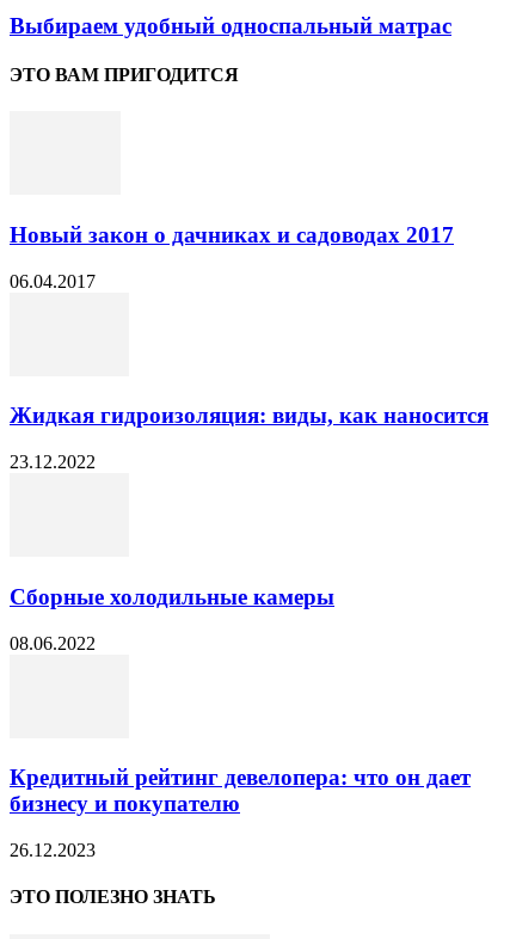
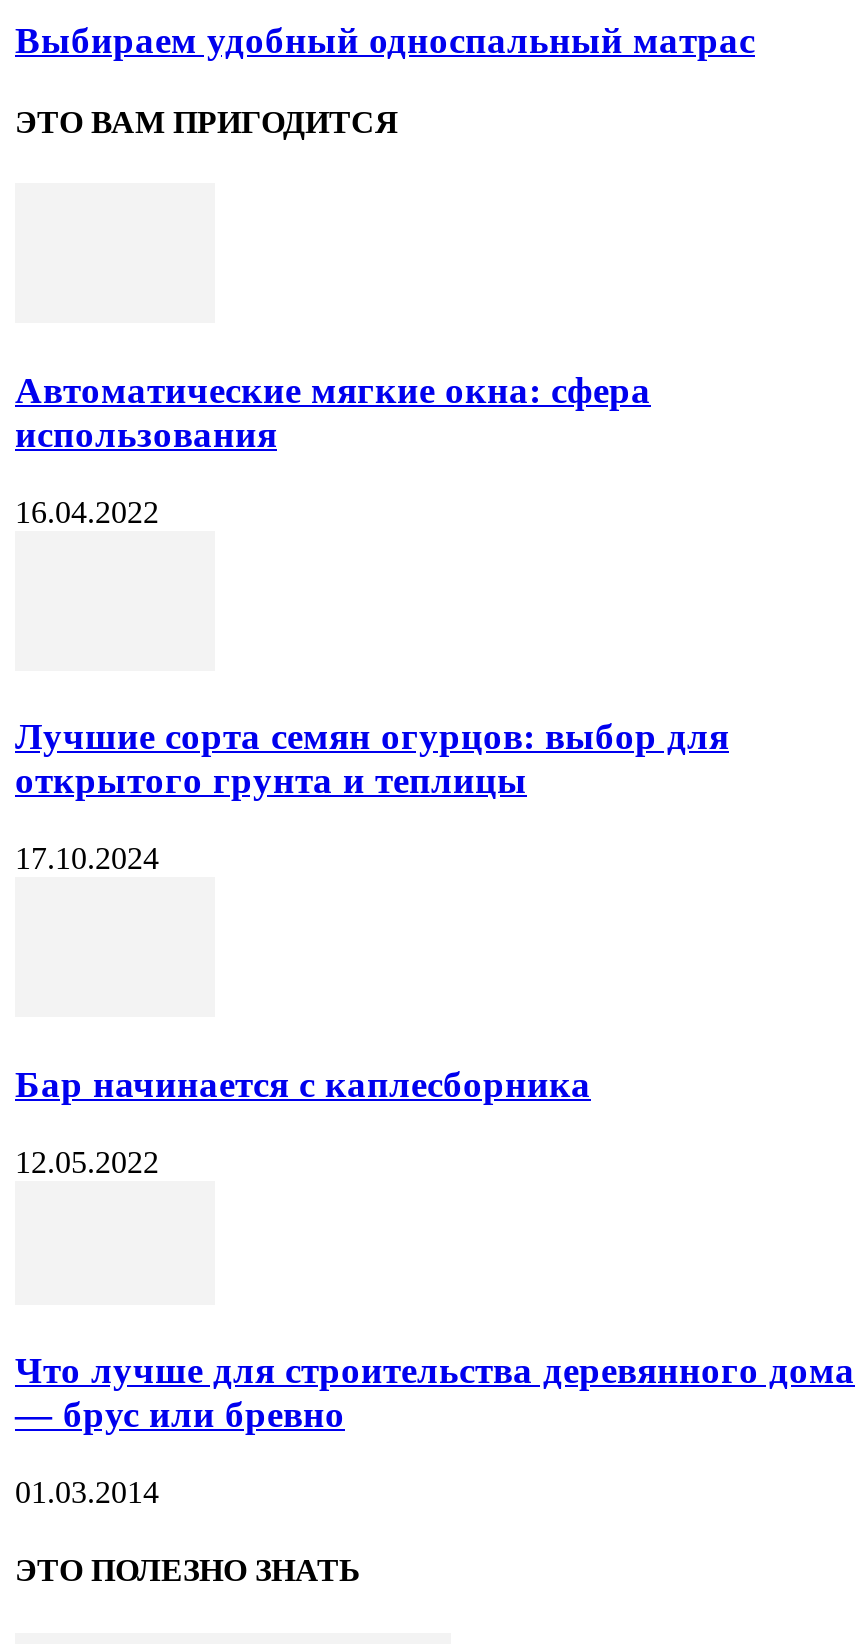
[10,222,454,247] Новый закон о дачниках и садоводах 2017 -> [15,369,651,455] Автоматические мягкие окна: сфера | использования
[10,271,96,291] 06.04.2017 -> [15,494,159,528] 16.04.2022
[10,403,489,428] Жидкая гидроизоляция: виды, как наносится -> [15,716,729,802] Лучшие сорта семян огурцов: выбор для | открытого грунта и теплицы
[10,452,96,472] 23.12.2022 -> [15,841,159,875] 17.10.2024
[10,584,334,609] Сборные холодильные камеры -> [15,1063,591,1105] Бар начинается с каплесборника
[10,633,96,653] 08.06.2022 -> [15,1144,159,1178] 12.05.2022
[10,765,471,816] Кредитный рейтинг девелопера: что он дает | бизнесу и покупателю -> [15,1350,855,1436] Что лучше для строительства деревянного дома | — брус или бревно
[10,840,96,860] 26.12.2023 -> [15,1475,159,1509] 01.03.2014

